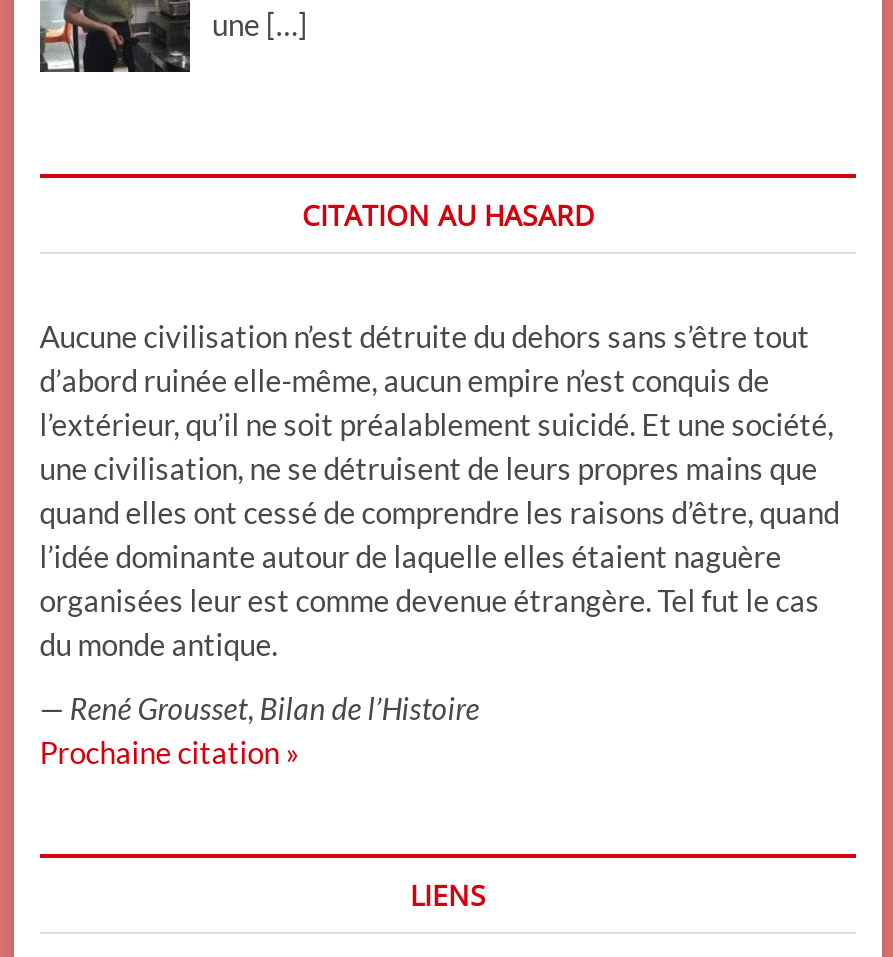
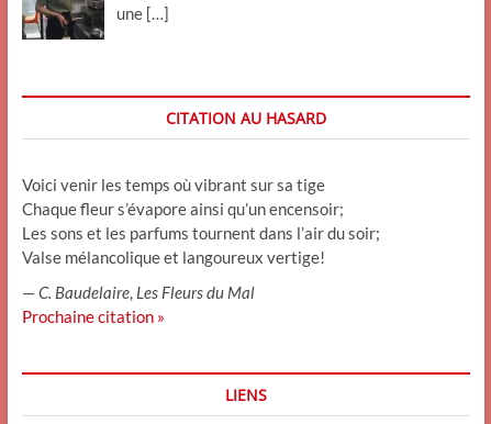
[40,318,840,662] Aucune civilisation n’est détruite du dehors sans s’être tout | d’abord ruinée elle-même, aucun empire n’est conquis de | l’extérieur, qu’il ne soit préalablement suicidé. Et une société, | une civilisation, ne se détruisent de leurs propres mains que | quand elles ont cessé de comprendre les raisons d’être, quand | l’idée dominante autour de laquelle elles étaient naguère | organisées leur est comme devenue étrangère. Tel fut le cas | du monde antique. -> [22,175,380,267] Voici venir les temps où vibrant sur sa tige | Chaque fleur s’évapore ainsi qu’un encensoir; | Les sons et les parfums tournent dans l’air du soir; | Valse mélancolique et langoureux vertige!
[40,690,480,726] — René Grousset, Bilan de l’Histoire -> [22,283,255,302] — C. Baudelaire, Les Fleurs du Mal

